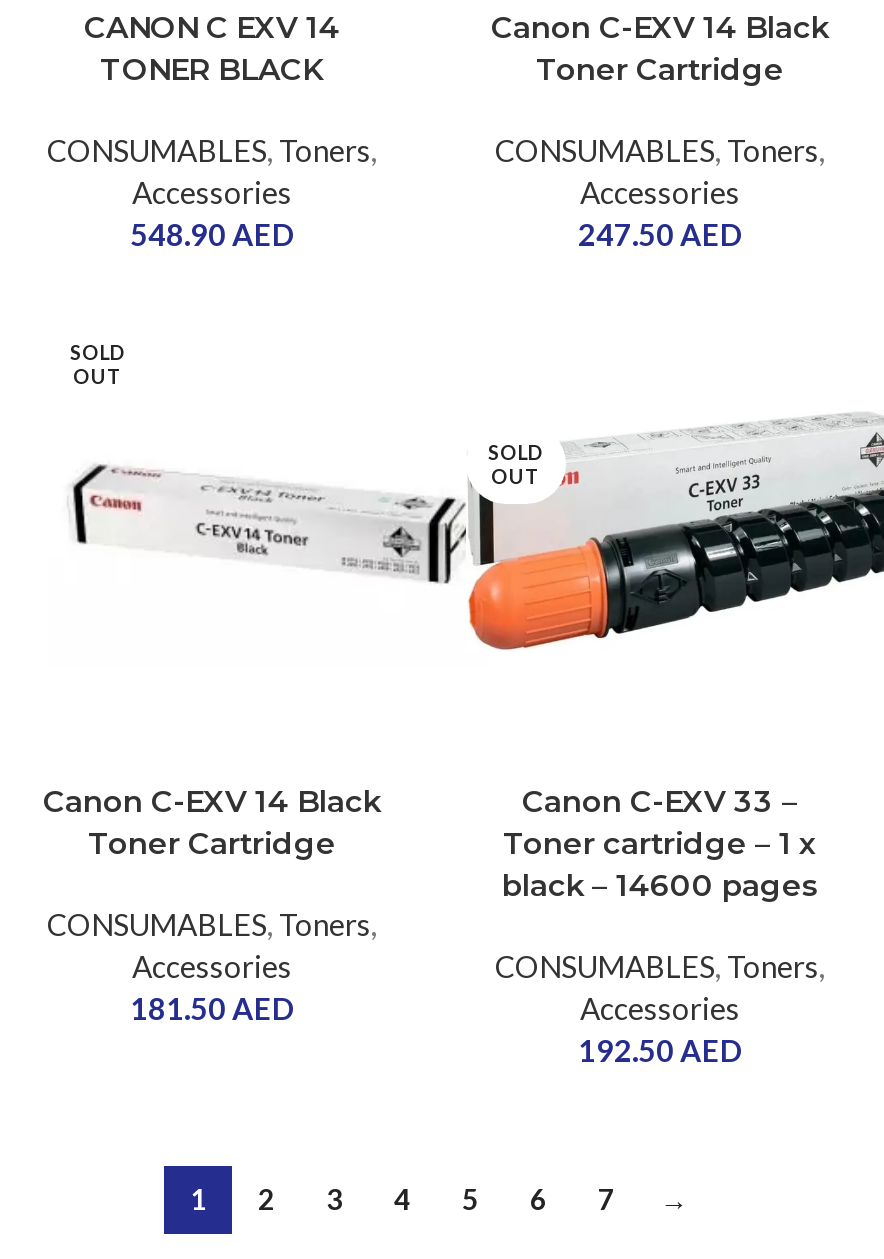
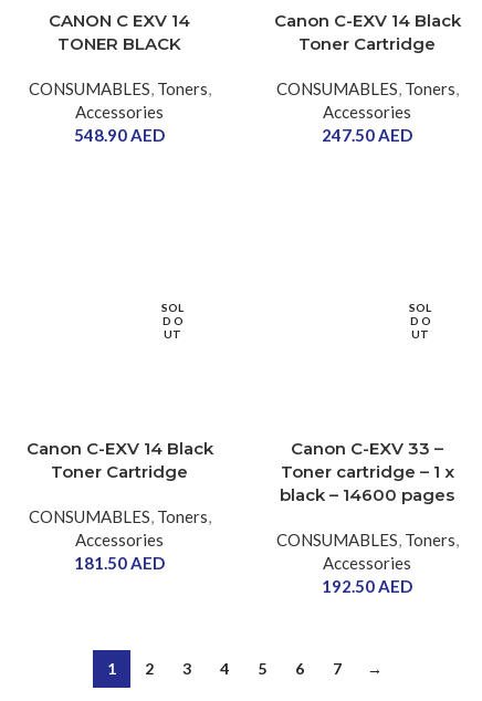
[70,412,878,652] [image] -> none

